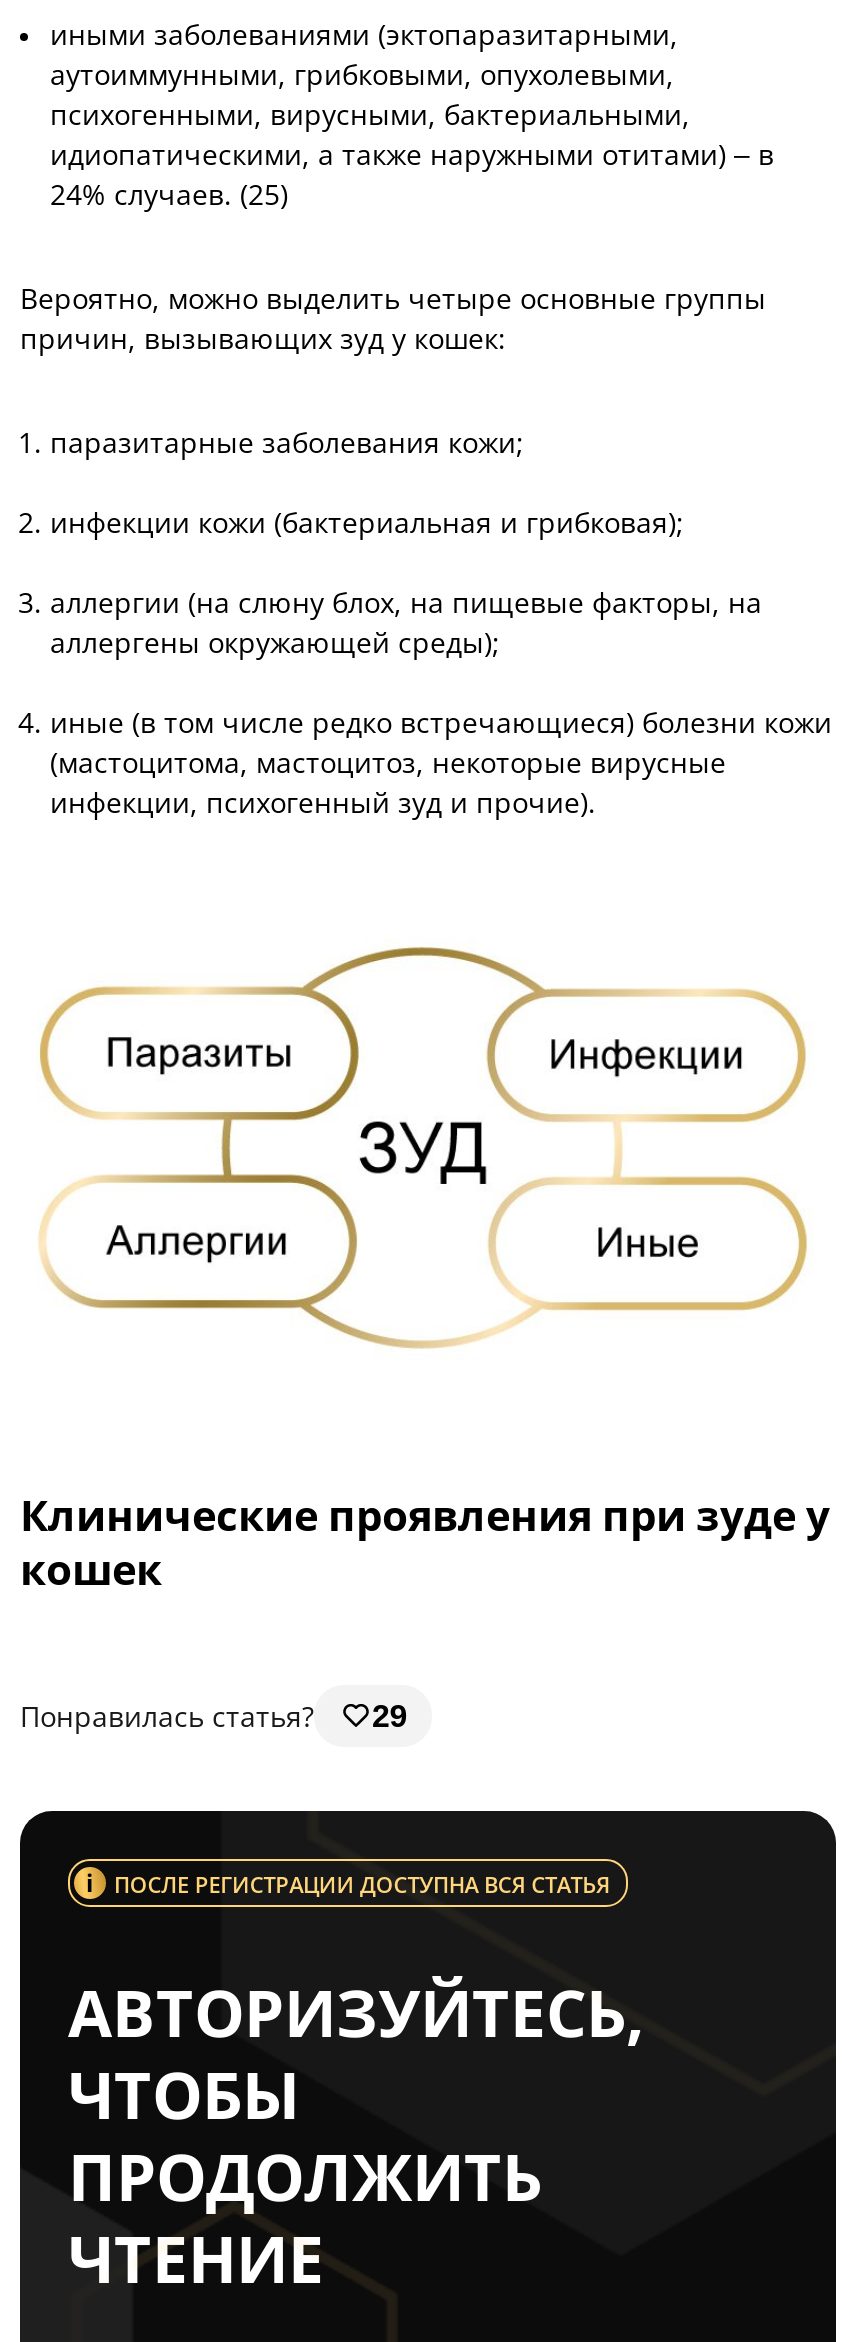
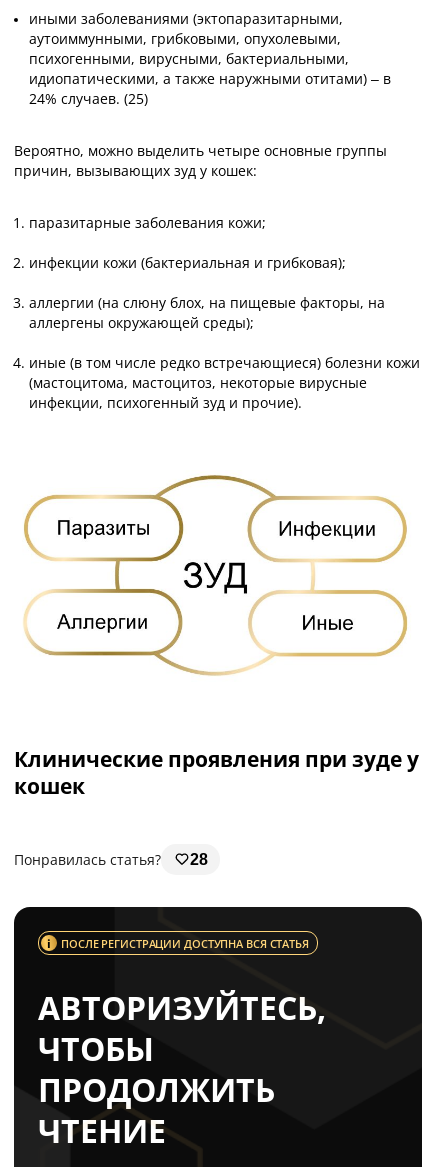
[20,1696,407,1734] Понравилась статья? 29 -> [14,850,207,869] Понравилась статья? 28

